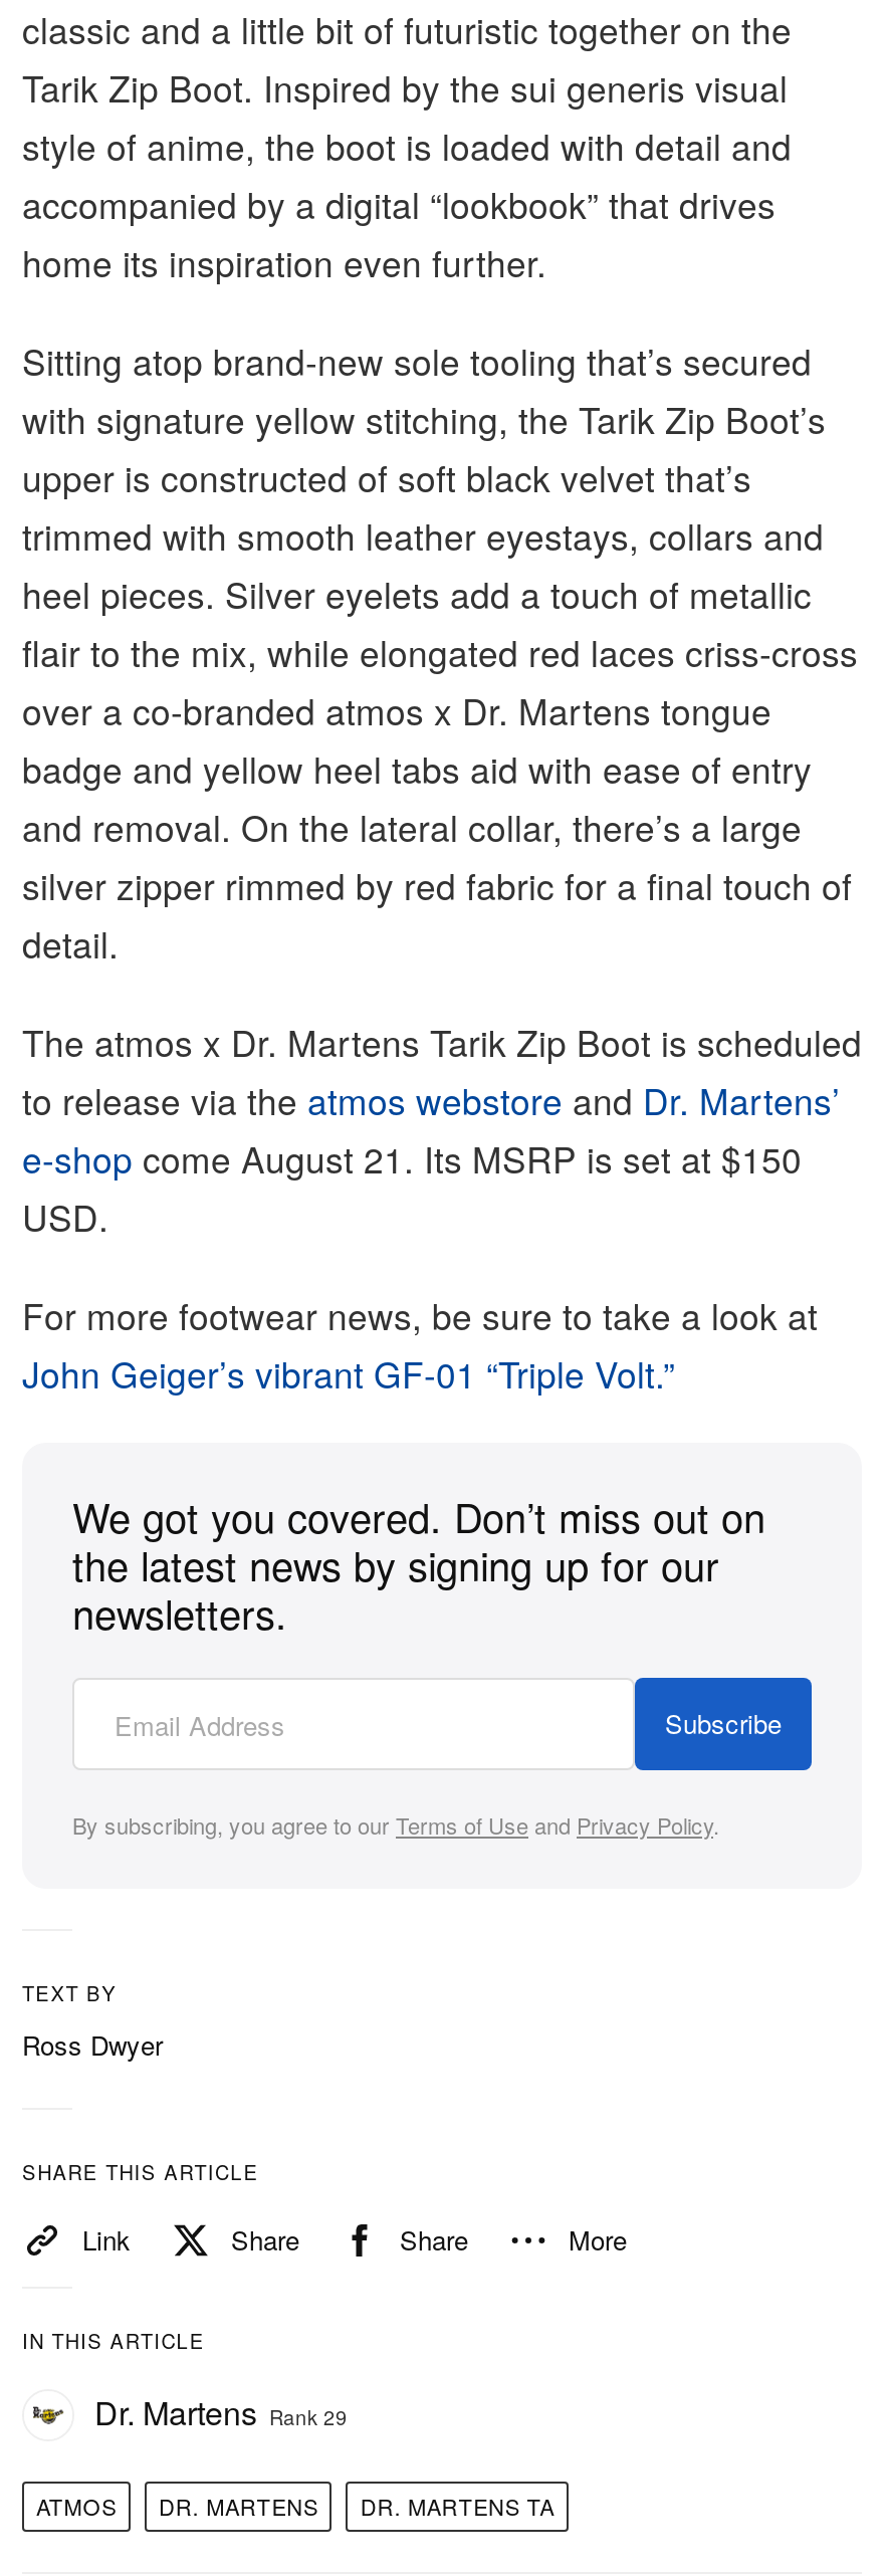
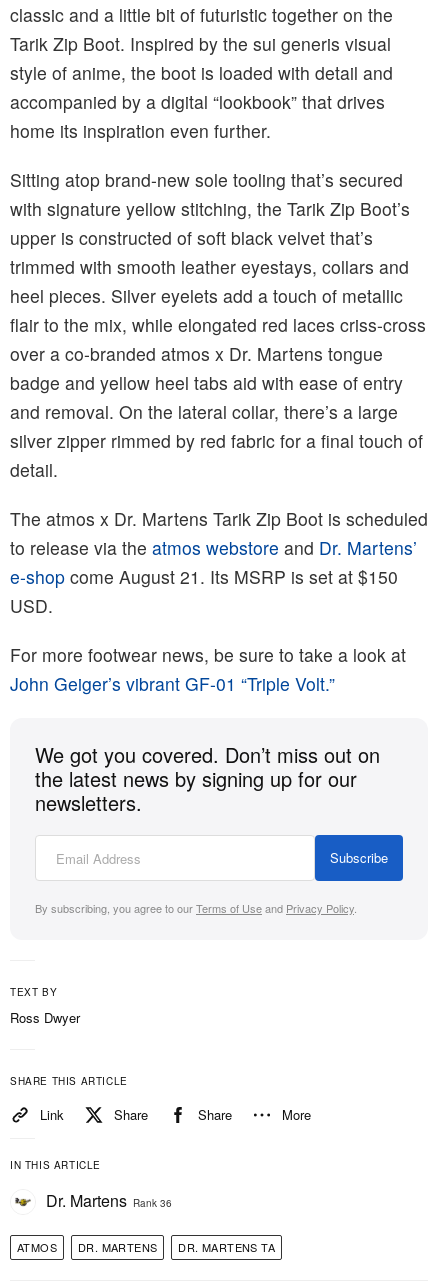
[94,2389,348,2435] Dr. Martens Rank 29 -> [46,1189,172,1212] Dr. Martens Rank 36

